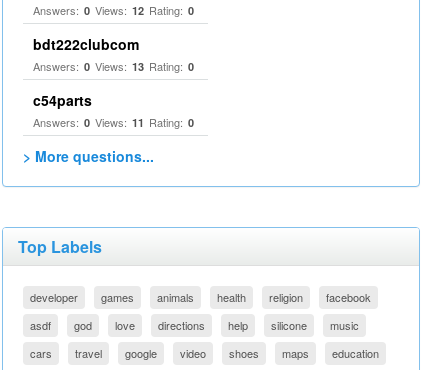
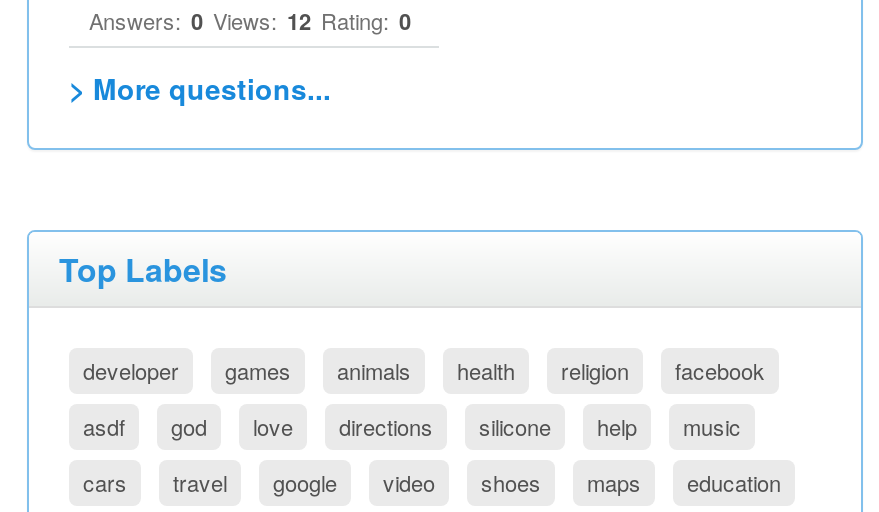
[33,34,194,130] bdt222clubcom | Answers: 0 Views: 13 Rating: 0 | c54parts | Answers: 0 Views: 11 Rating: 0 -> none
moved [271,317,307,333] -> [479,410,551,442]: silicone

